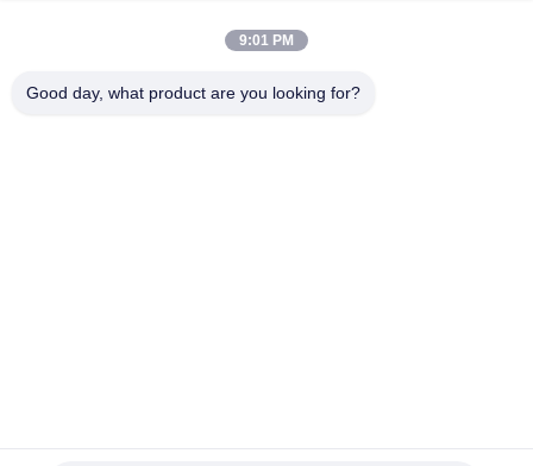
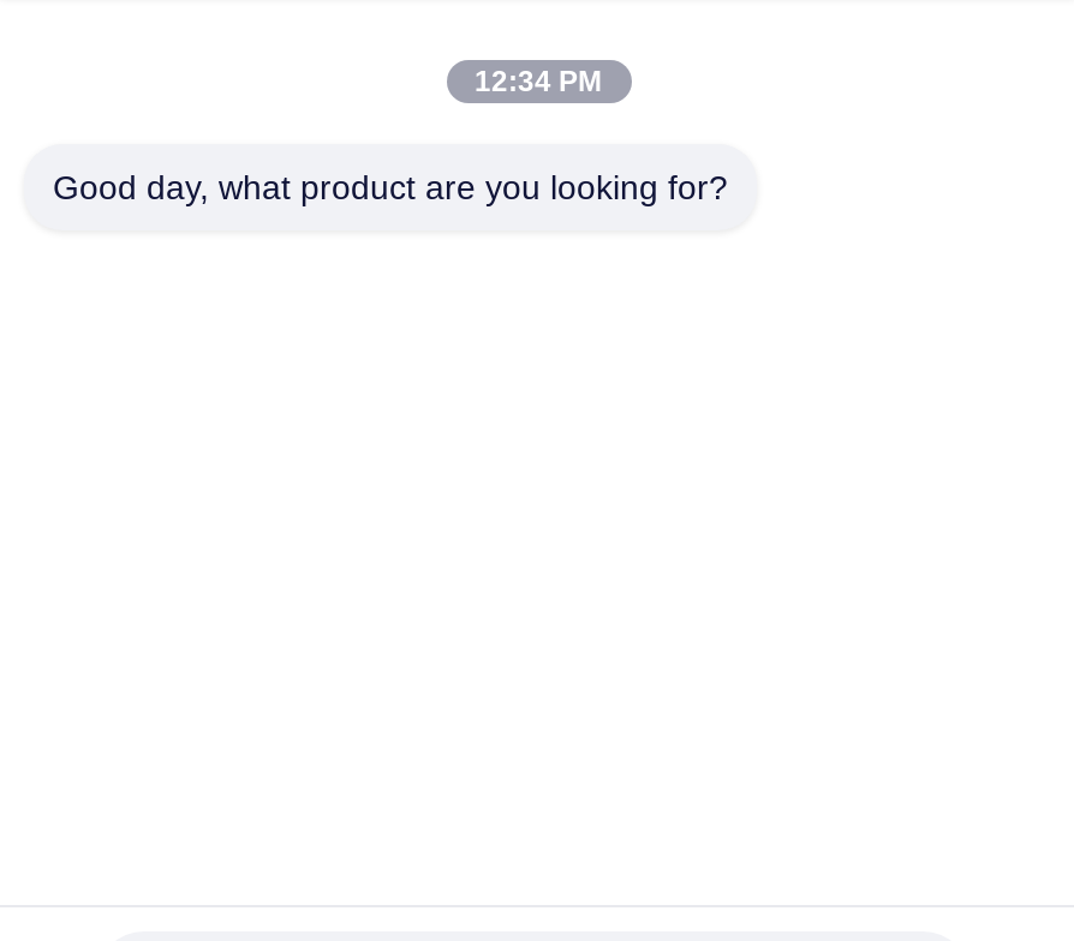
[239,32,294,49] 9:01 PM -> [475,65,602,98] 12:34 PM

